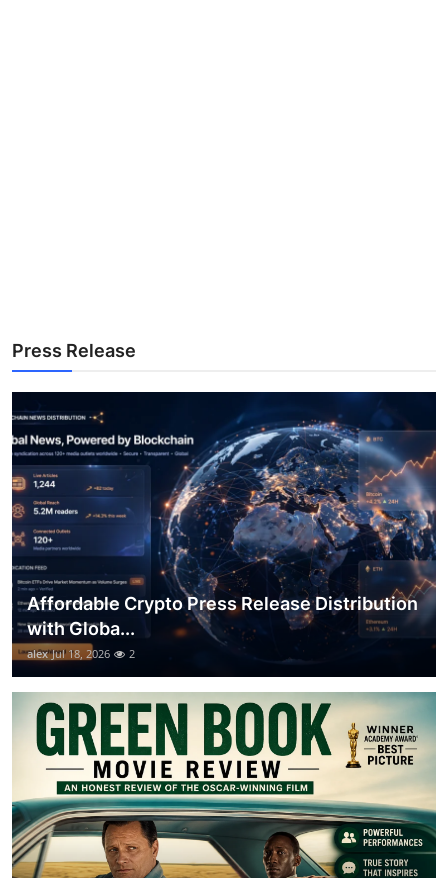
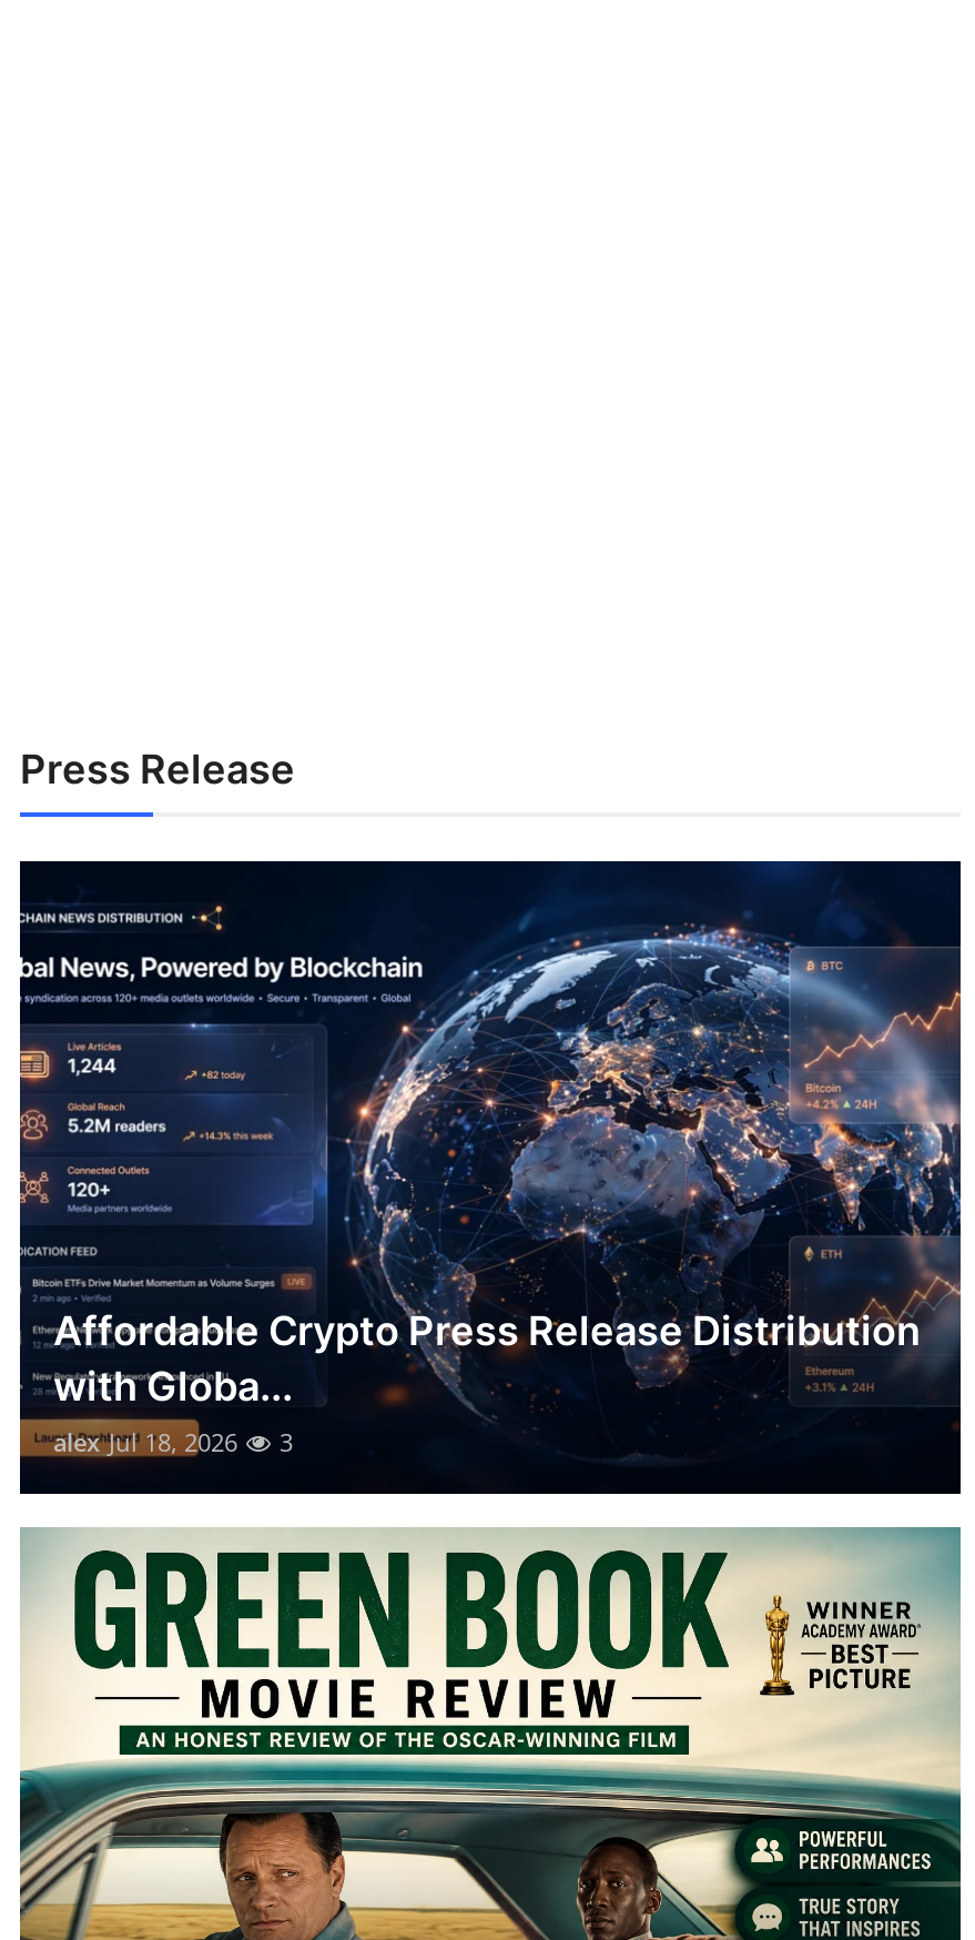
[126,646,135,661] 2 -> [273,1425,293,1458] 3

